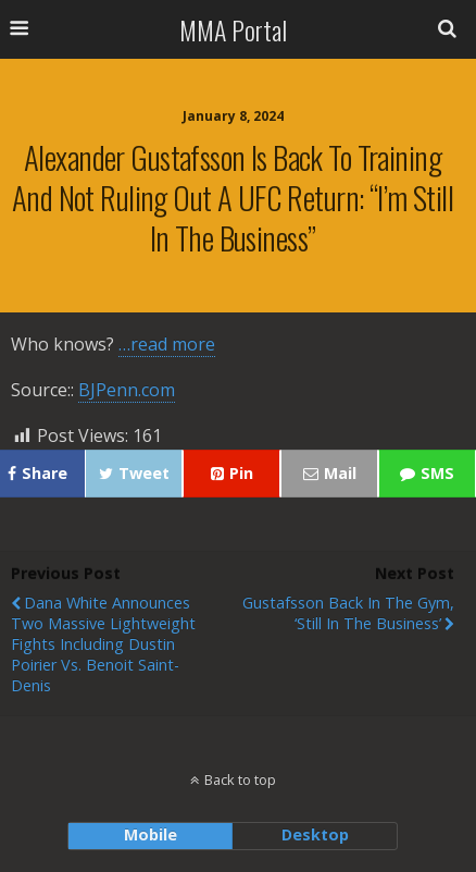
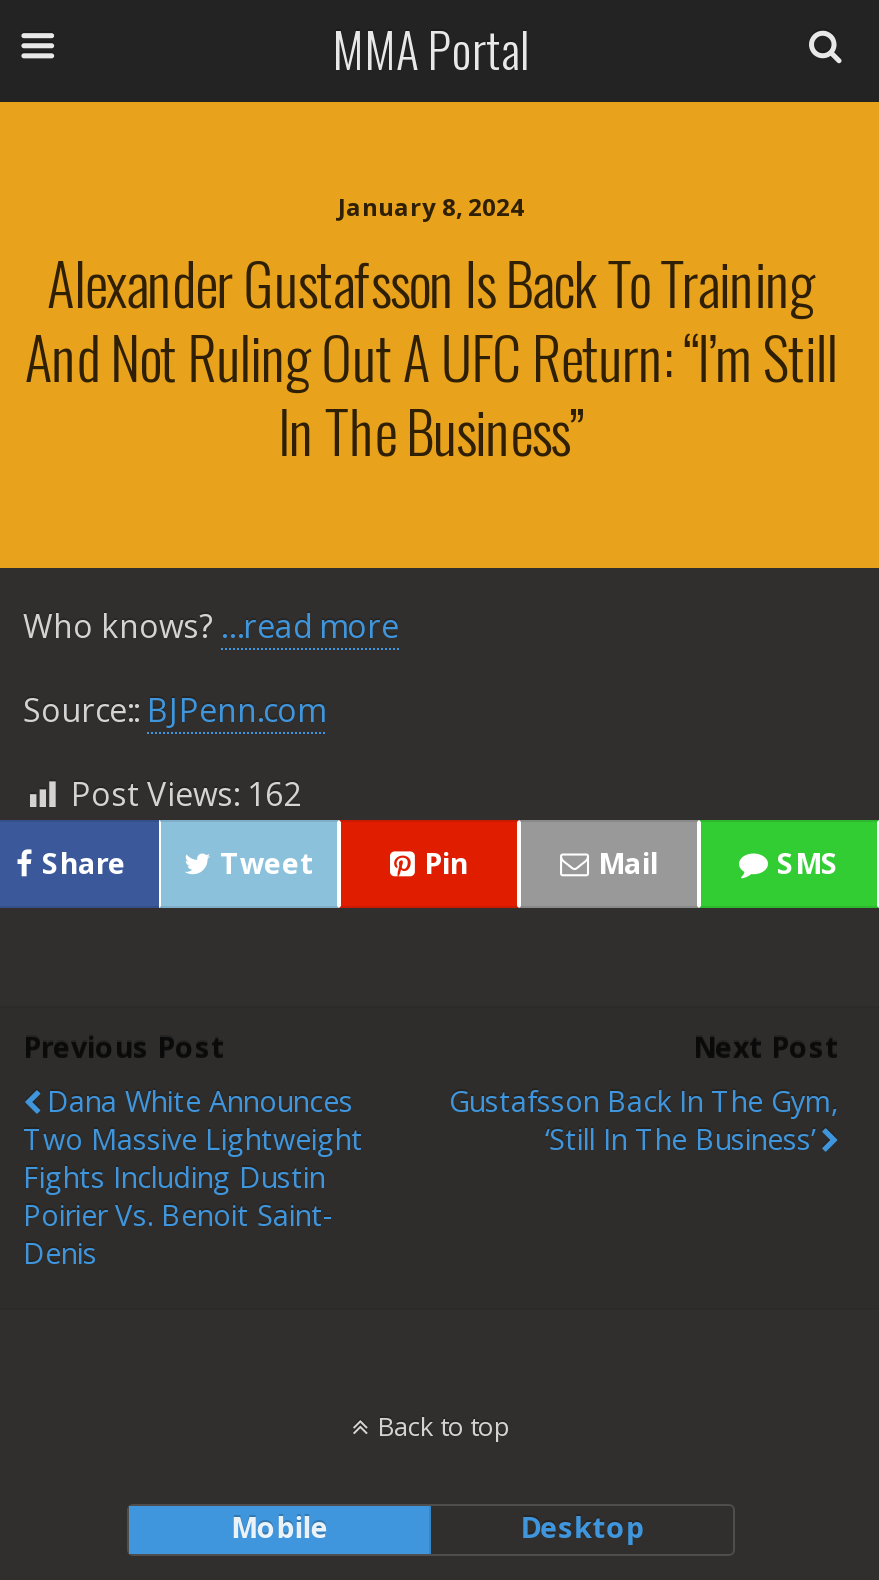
[37,423,162,447] Post Views: 161 -> [71,772,301,816] Post Views: 162

